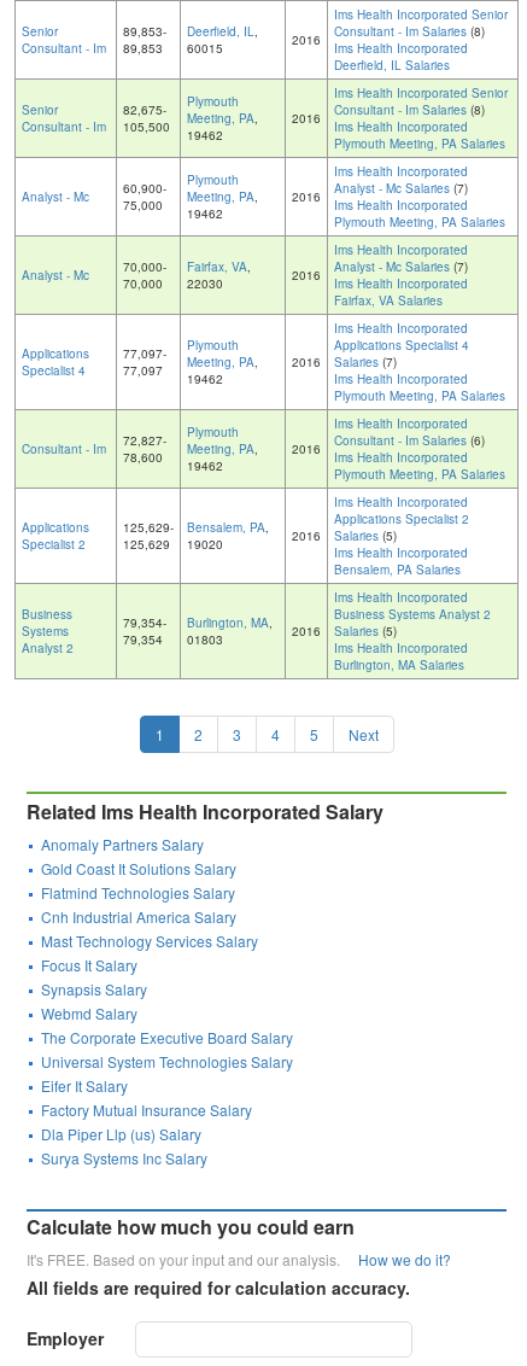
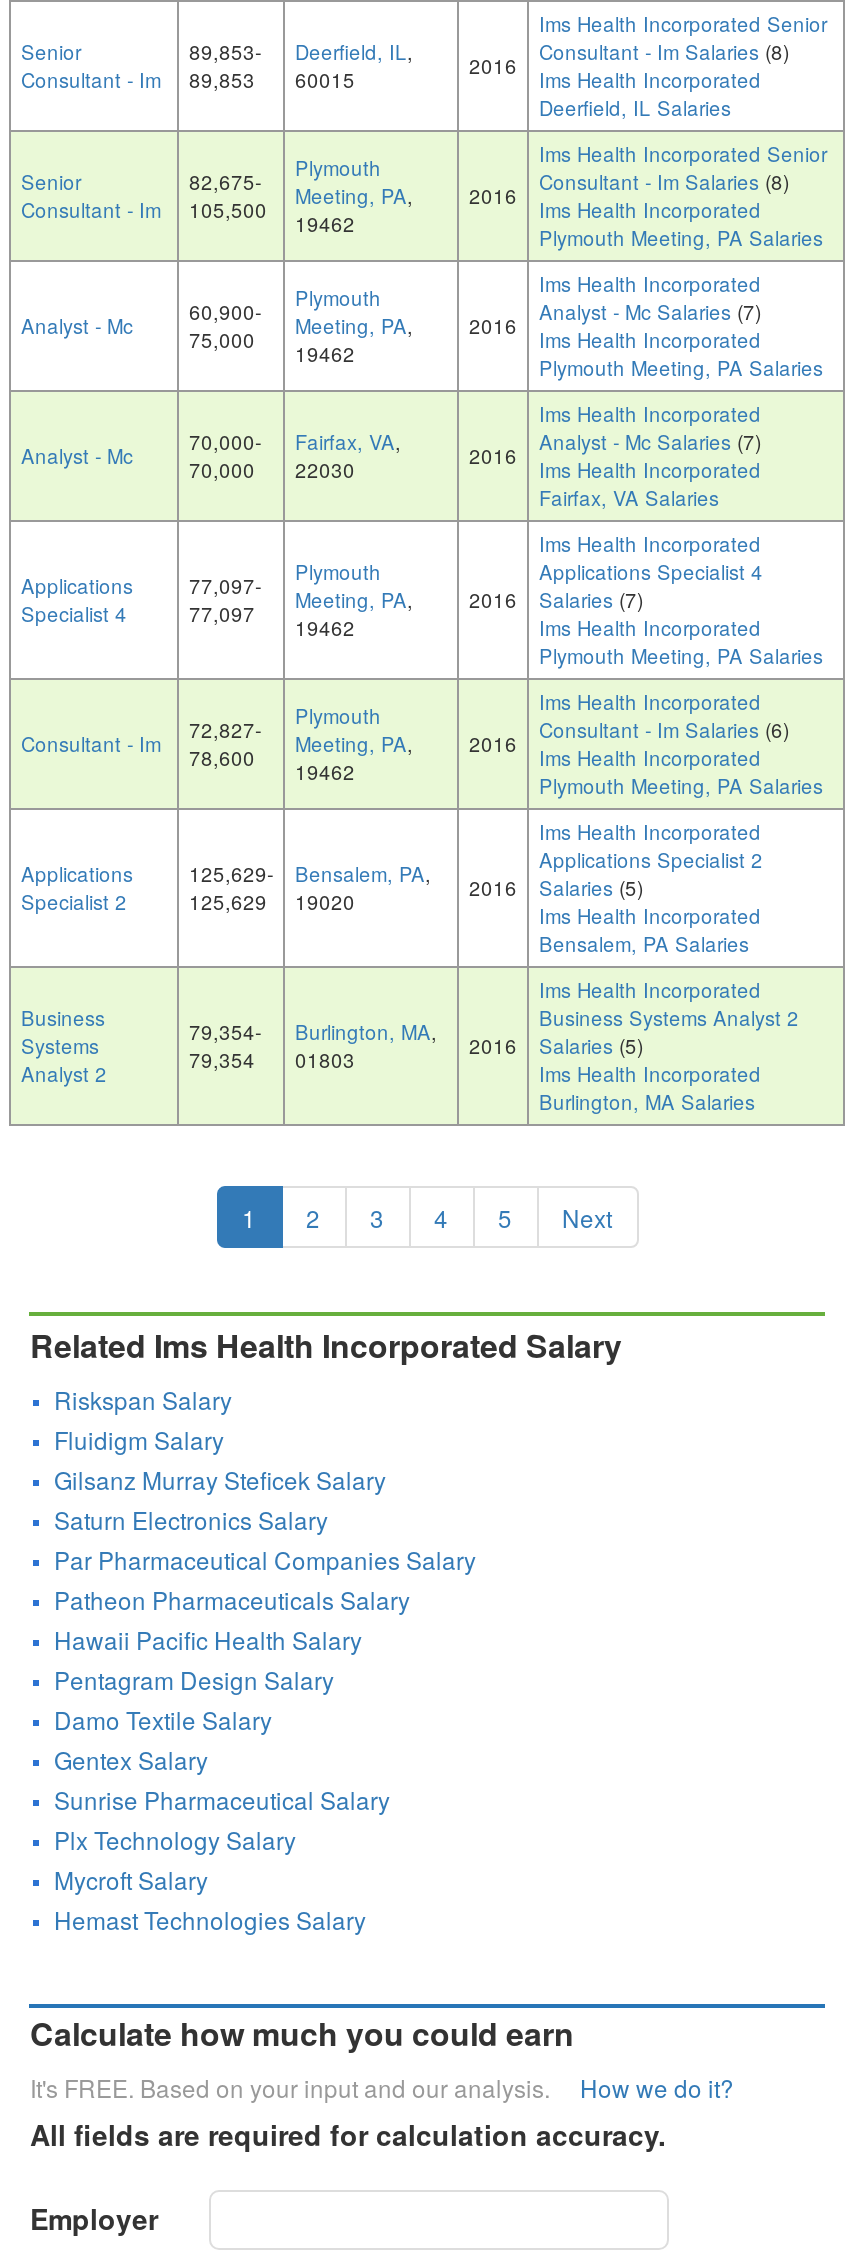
[42,834,294,1168] Anomaly Partners Salary | Gold Coast It Solutions Salary | Flatmind Technologies Salary | Cnh Industrial America Salary | Mast Technology Services Salary | Focus It Salary | Synapsis Salary | Webmd Salary | The Corporate Executive Board Salary | Universal System Technologies Salary | Eifer It Salary | Factory Mutual Insurance Salary | Dla Piper Llp (us) Salary | Surya Systems Inc Salary -> [54,1382,476,1936] Riskspan Salary | Fluidigm Salary | Gilsanz Murray Steficek Salary | Saturn Electronics Salary | Par Pharmaceutical Companies Salary | Patheon Pharmaceuticals Salary | Hawaii Pacific Health Salary | Pentagram Design Salary | Damo Textile Salary | Gentex Salary | Sunrise Pharmaceutical Salary | Plx Technology Salary | Mycroft Salary | Hemast Technologies Salary

